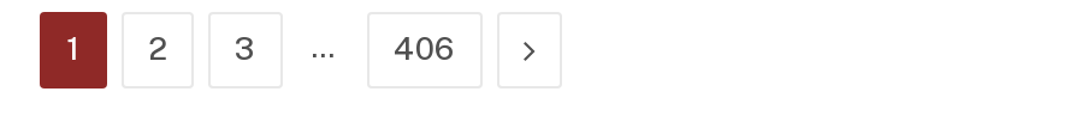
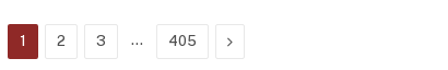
[394,31,456,67] 406 -> [168,33,197,50] 405

